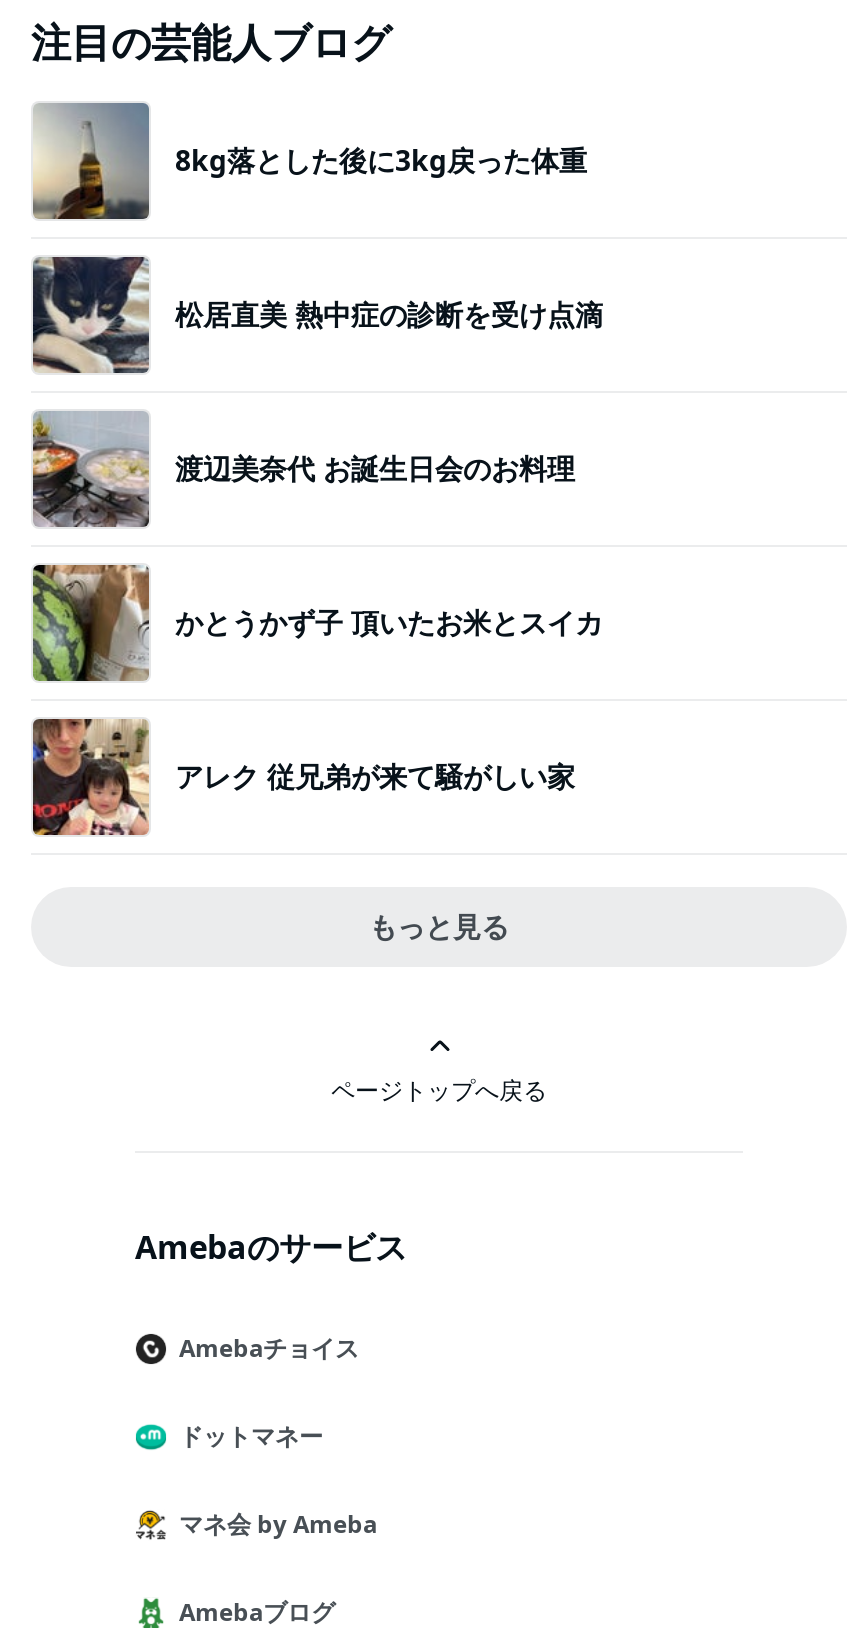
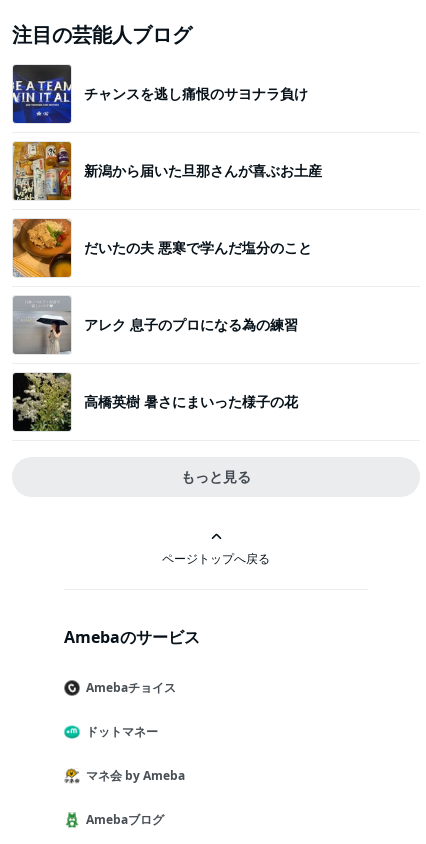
[31,101,587,221] [image] | 8kg落とした後に3kg戻った体重 -> [12,64,308,124] [image] | チャンスを逃し痛恨のサヨナラ負け
[31,255,603,375] [image] | 松居直美 熱中症の診断を受け点滴 -> [12,141,322,201] [image] | 新潟から届いた旦那さんが喜ぶお土産
[31,409,575,529] [image] | 渡辺美奈代 お誕生日会のお料理 -> [12,218,312,278] [image] | だいたの夫 悪寒で学んだ塩分のこと
[31,563,603,683] [image] | かとうかず子 頂いたお米とスイカ -> [13,296,298,355] [image] | アレク 息子のプロになる為の練習
[31,719,575,837] [image] | アレク 従兄弟が来て騒がしい家 -> [12,372,298,432] [image] | 高橋英樹 暑さにまいった様子の花

